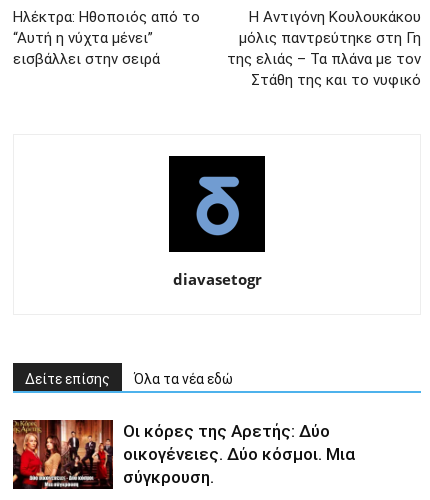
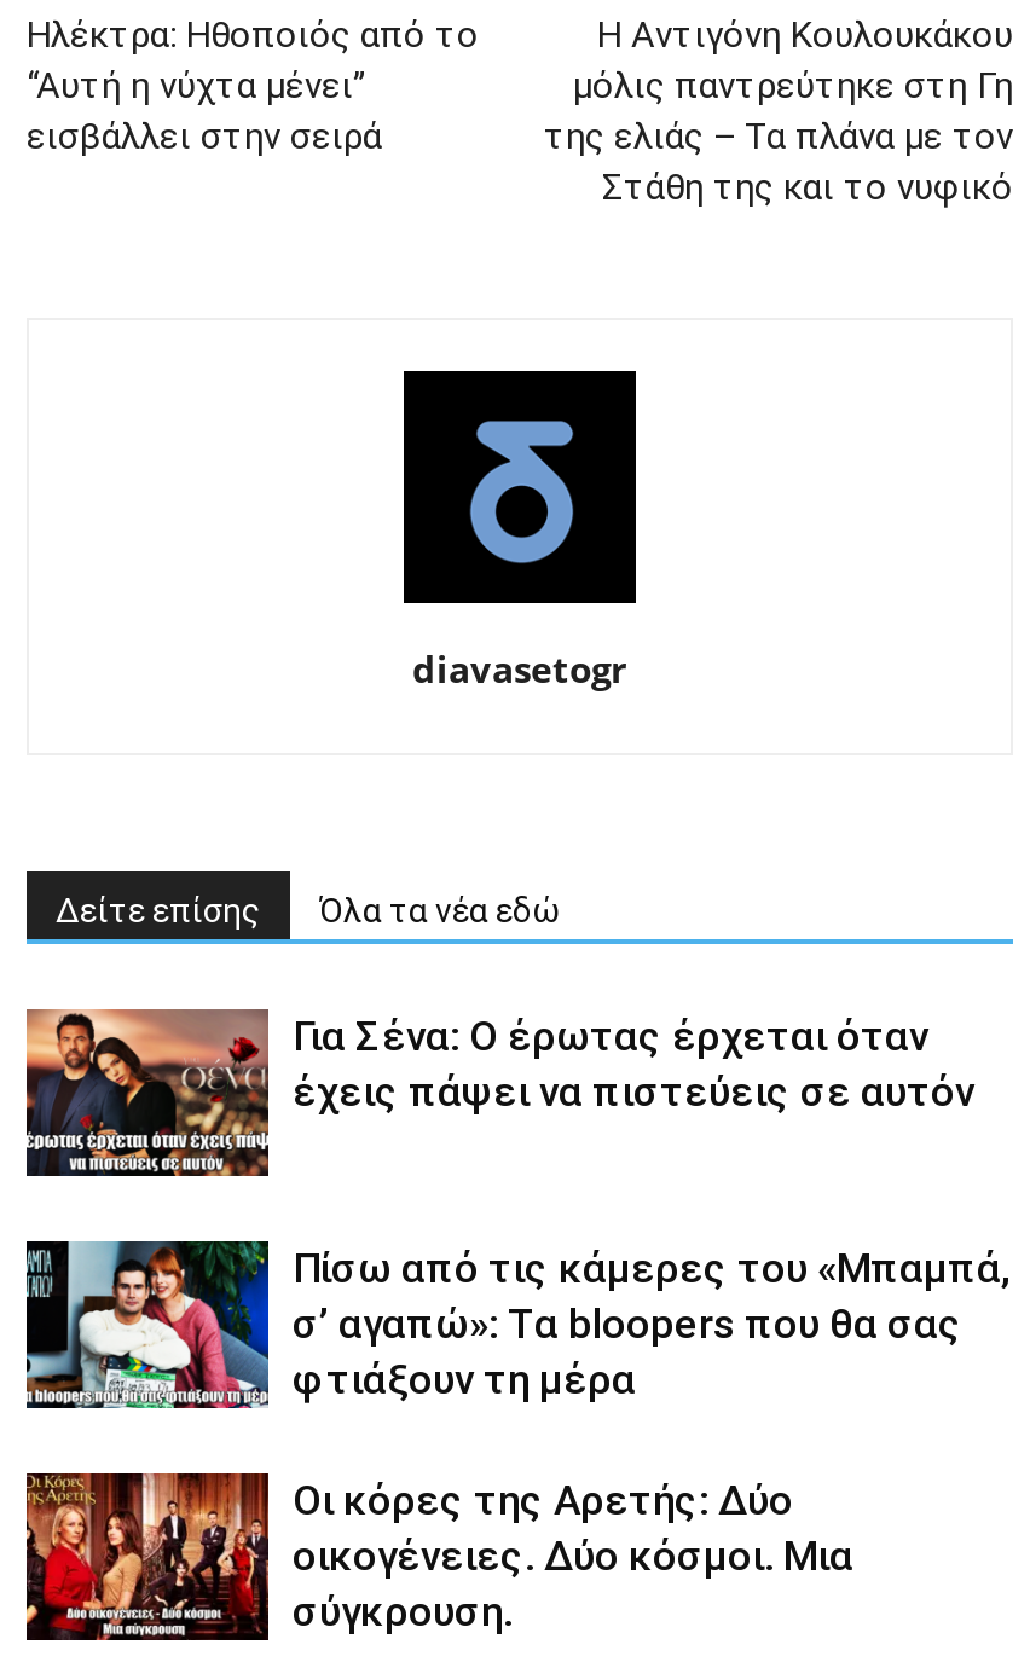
none -> [24,1008,974,1180] [image] | Για Σένα: Ο έρωτας έρχεται όταν | έχεις πάψει να πιστεύεις σε αυτόν
none -> [24,1238,1011,1412] [image] | Πίσω από τις κάμερες του «Μπαμπά, | σ’ αγαπώ»: Τα bloopers που θα σας | φτιάξουν τη μέρα

